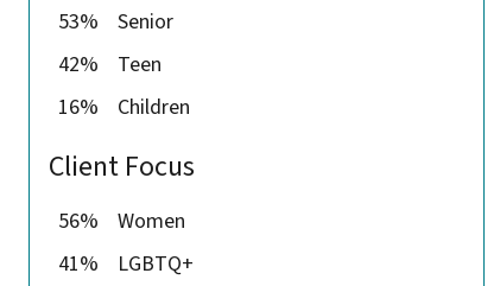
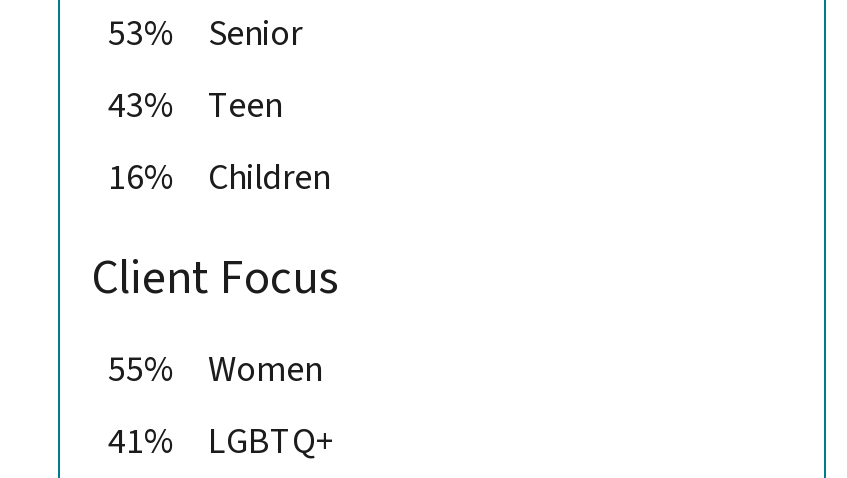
[58,50,162,80] 42% Teen -> [108,81,282,131] 43% Teen
[58,207,185,236] 56% Women -> [108,345,322,395] 55% Women

